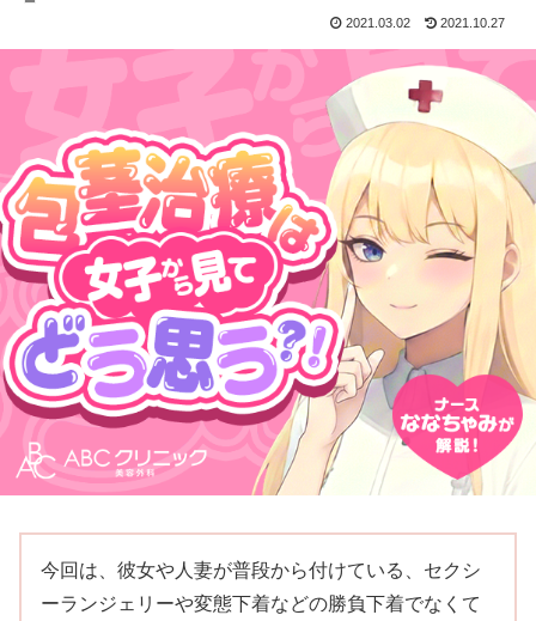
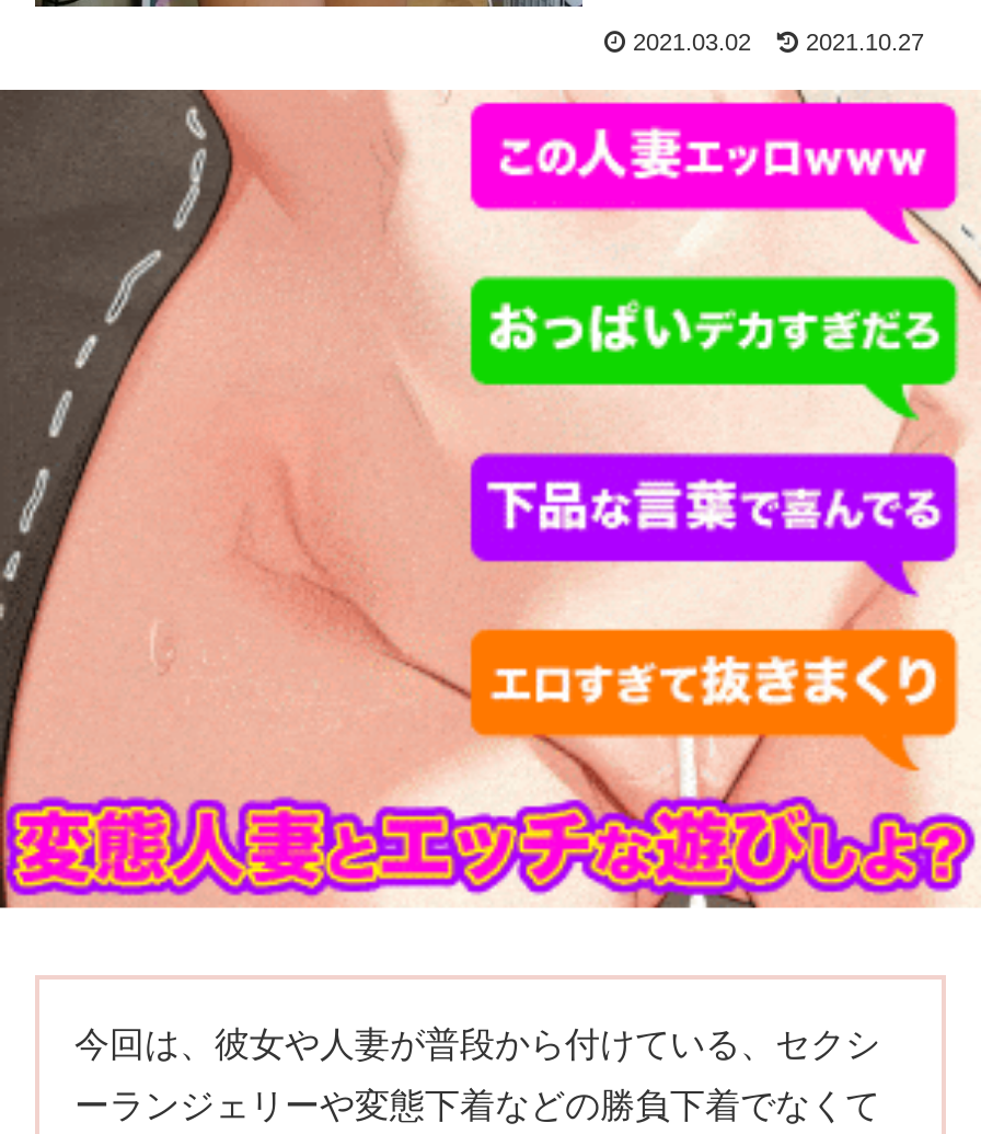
[4,48,532,497] [image] -> [7,88,974,909] [image]

